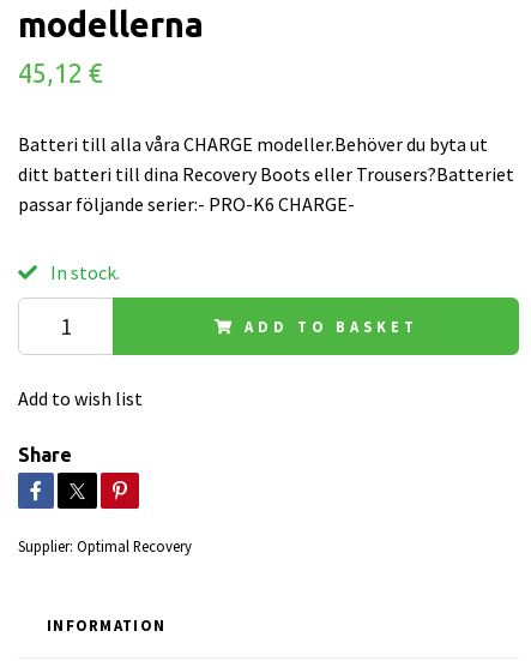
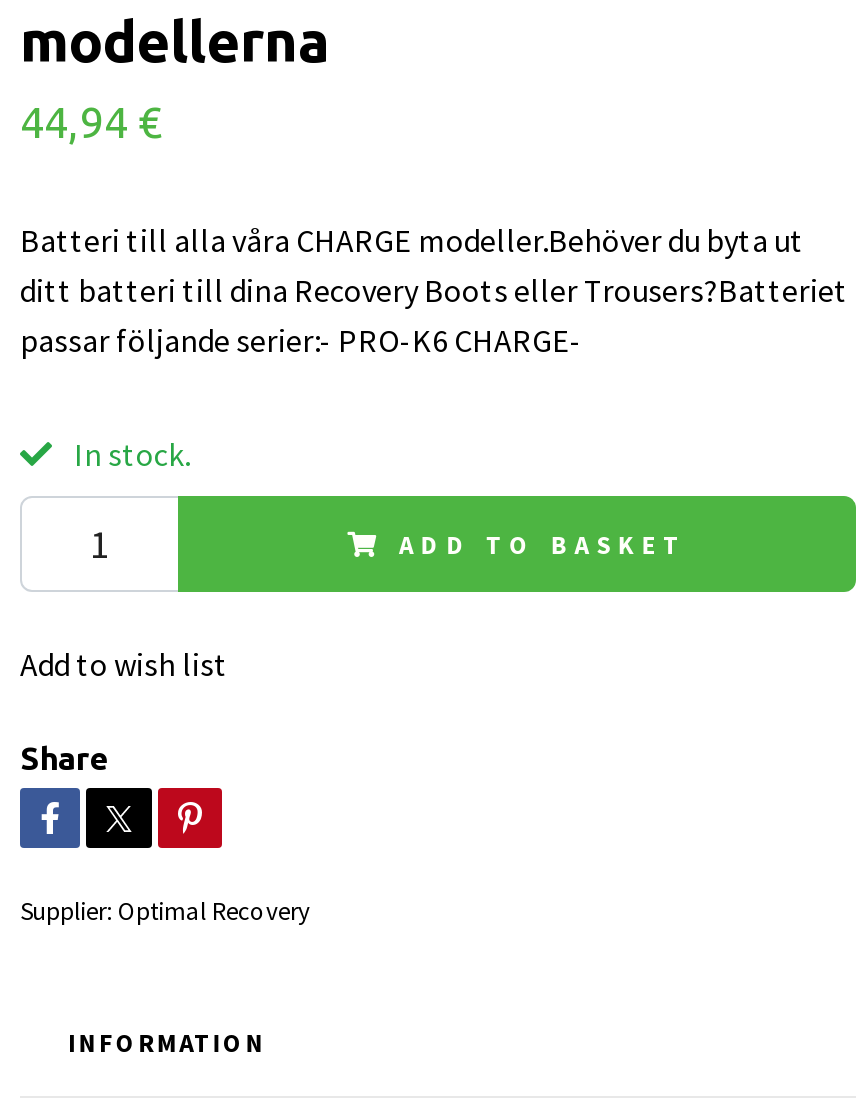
[18,58,103,87] 45,12 € -> [20,97,162,145] 44,94 €

